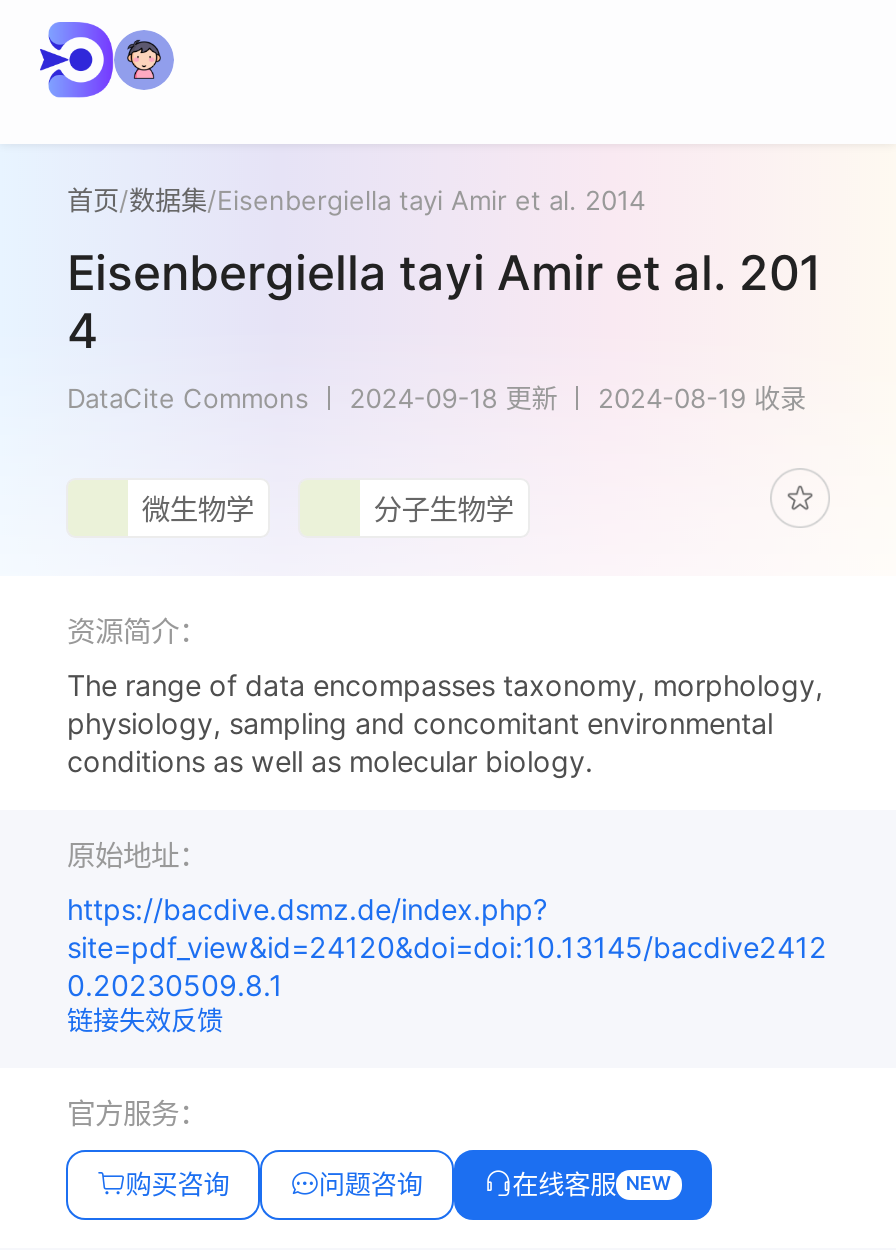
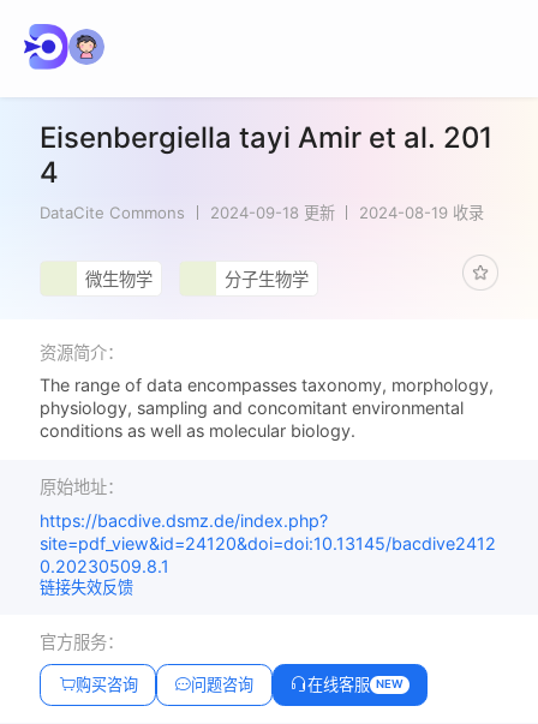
[67,183,645,215] 首页/数据集/Eisenbergiella tayi Amir et al. 2014 -> none

